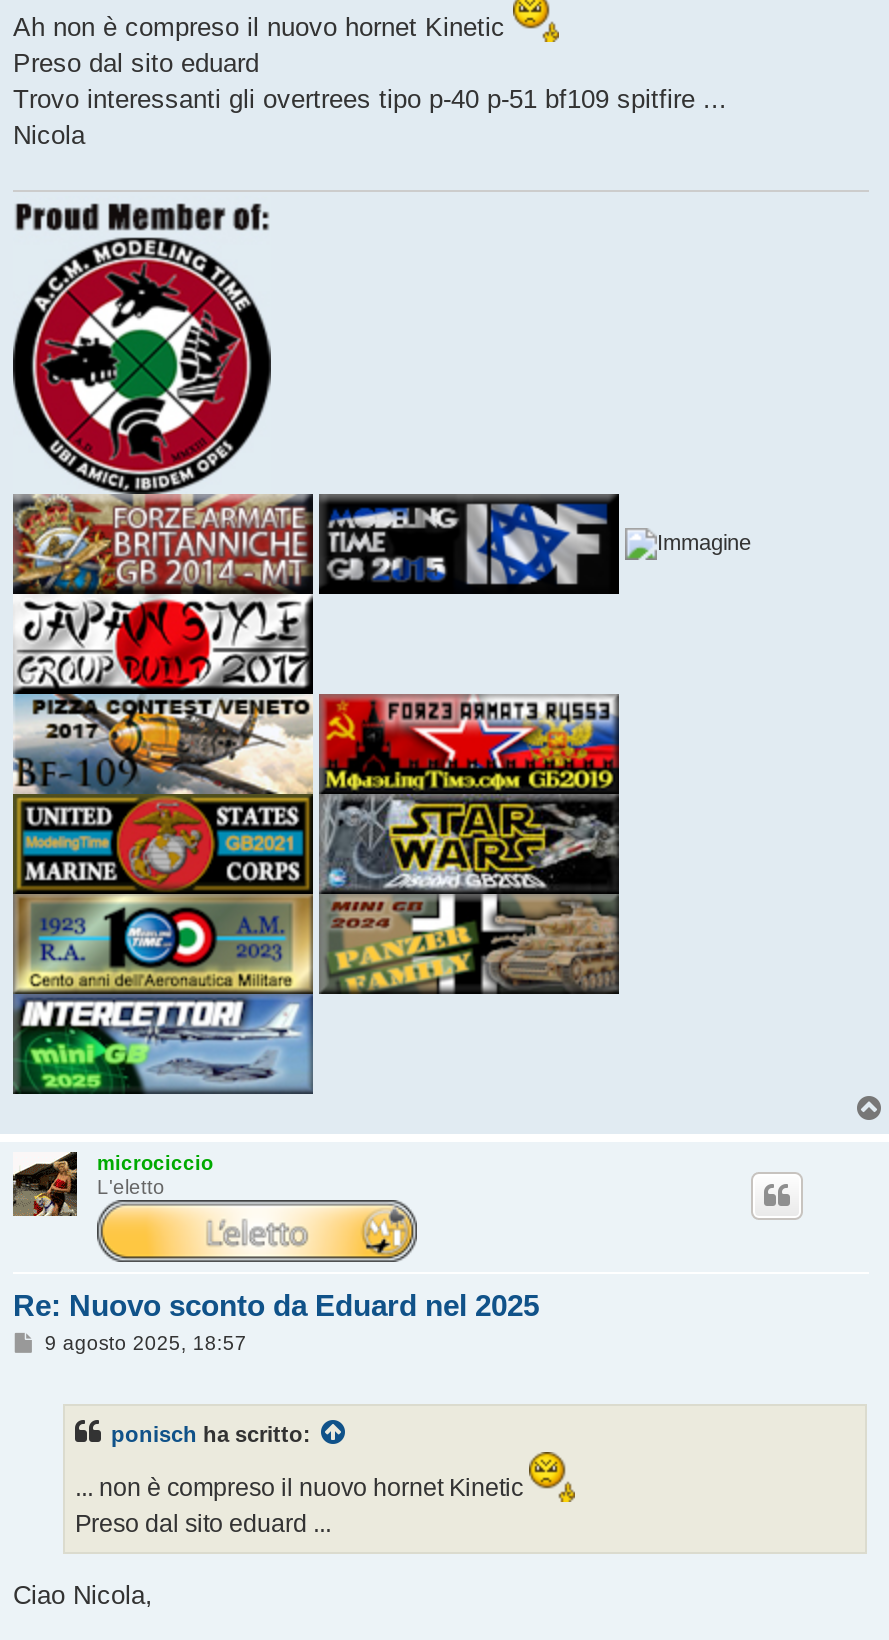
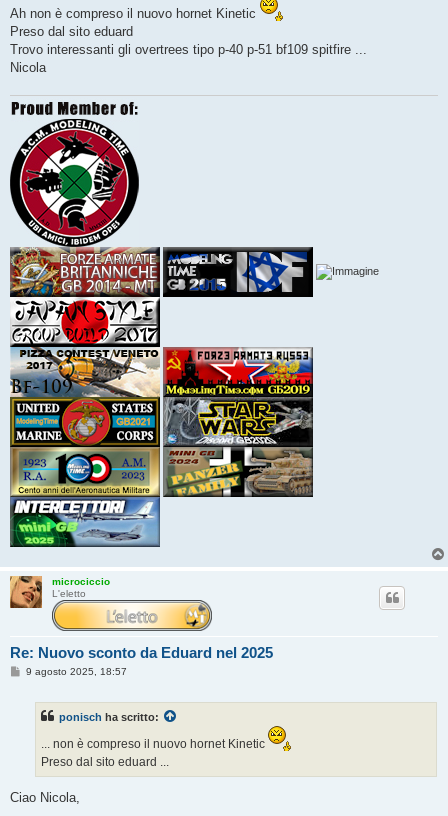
[11,1150,79,1216] [image] -> [9,575,43,607] [image]

